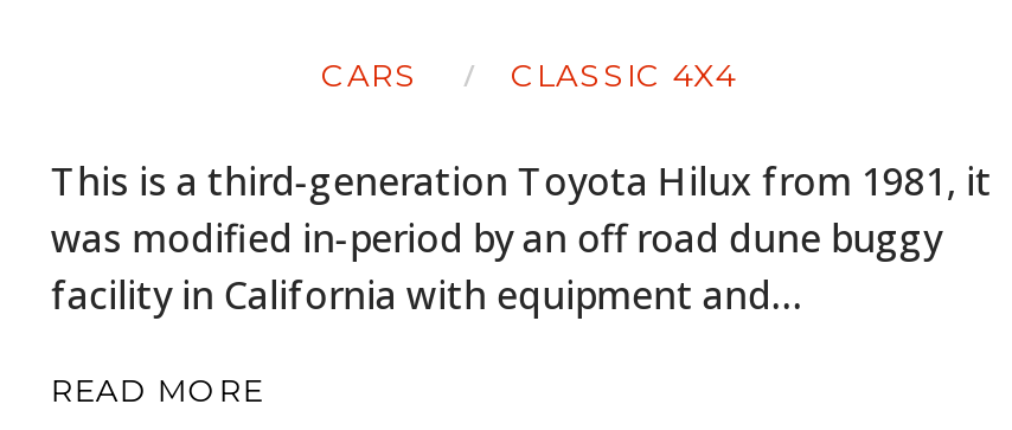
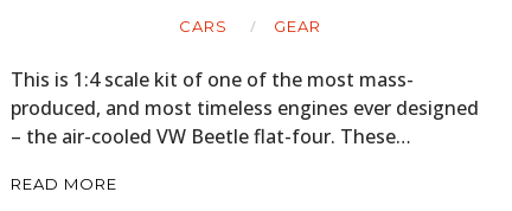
[511,55,736,93] CLASSIC 4X4 -> [274,17,321,36] GEAR
[51,155,992,321] This is a third-generation Toyota Hilux from 1981, it | was modified in-period by an off road dune buggy | facility in California with equipment and… -> [11,67,479,150] This is 1:4 scale kit of one of the most mass- | produced, and most timeless engines ever designed | – the air-cooled VW Beetle flat-four. These…

